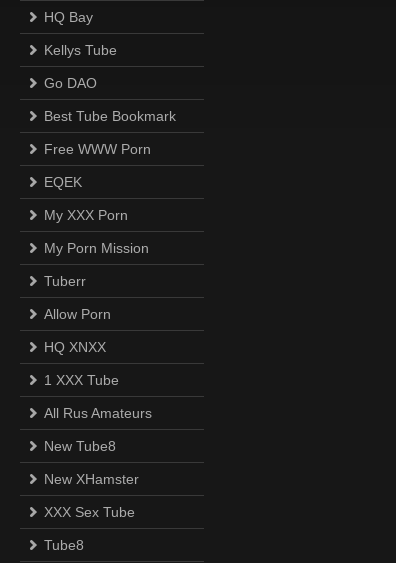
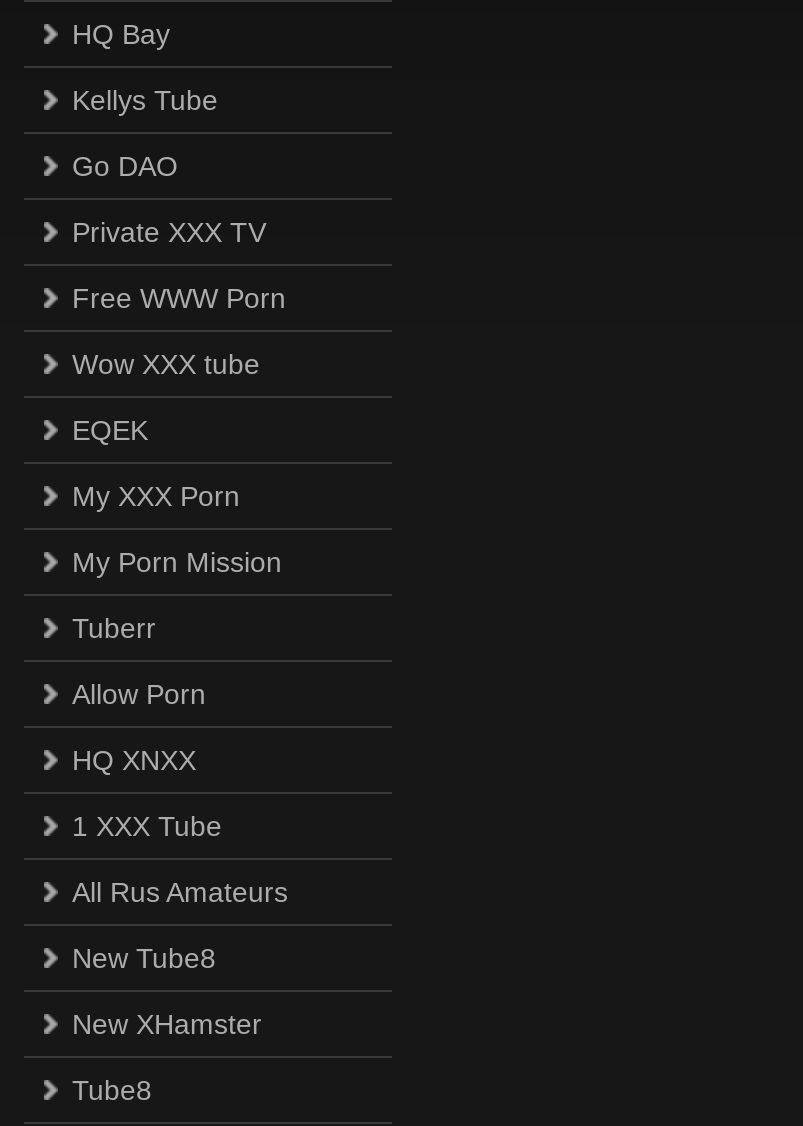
[44,108,176,124] Best Tube Bookmark -> [72,216,266,248] Private XXX TV
none -> [72,348,260,380] Wow XXX tube
moved [44,174,152,487] -> [72,414,288,1040]: EQEK | My XXX Porn | My Porn Mission | ... | New Tube8 | New XHamster
[44,504,135,520] XXX Sex Tube -> none

